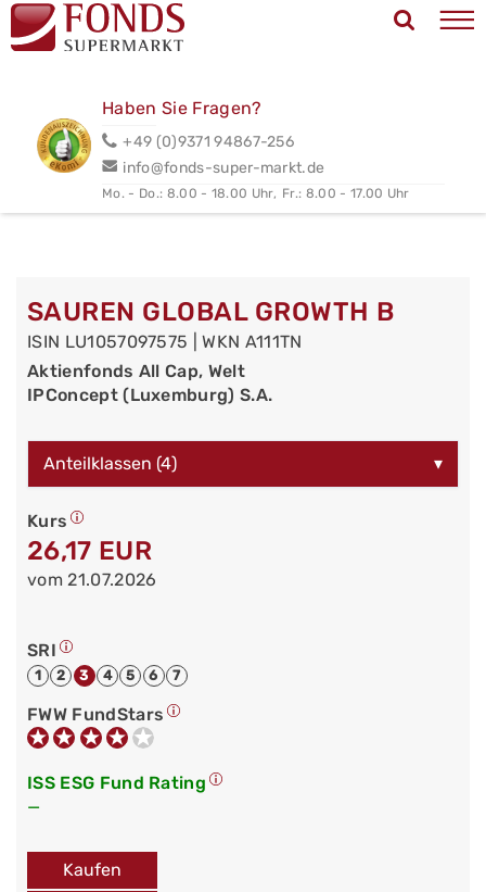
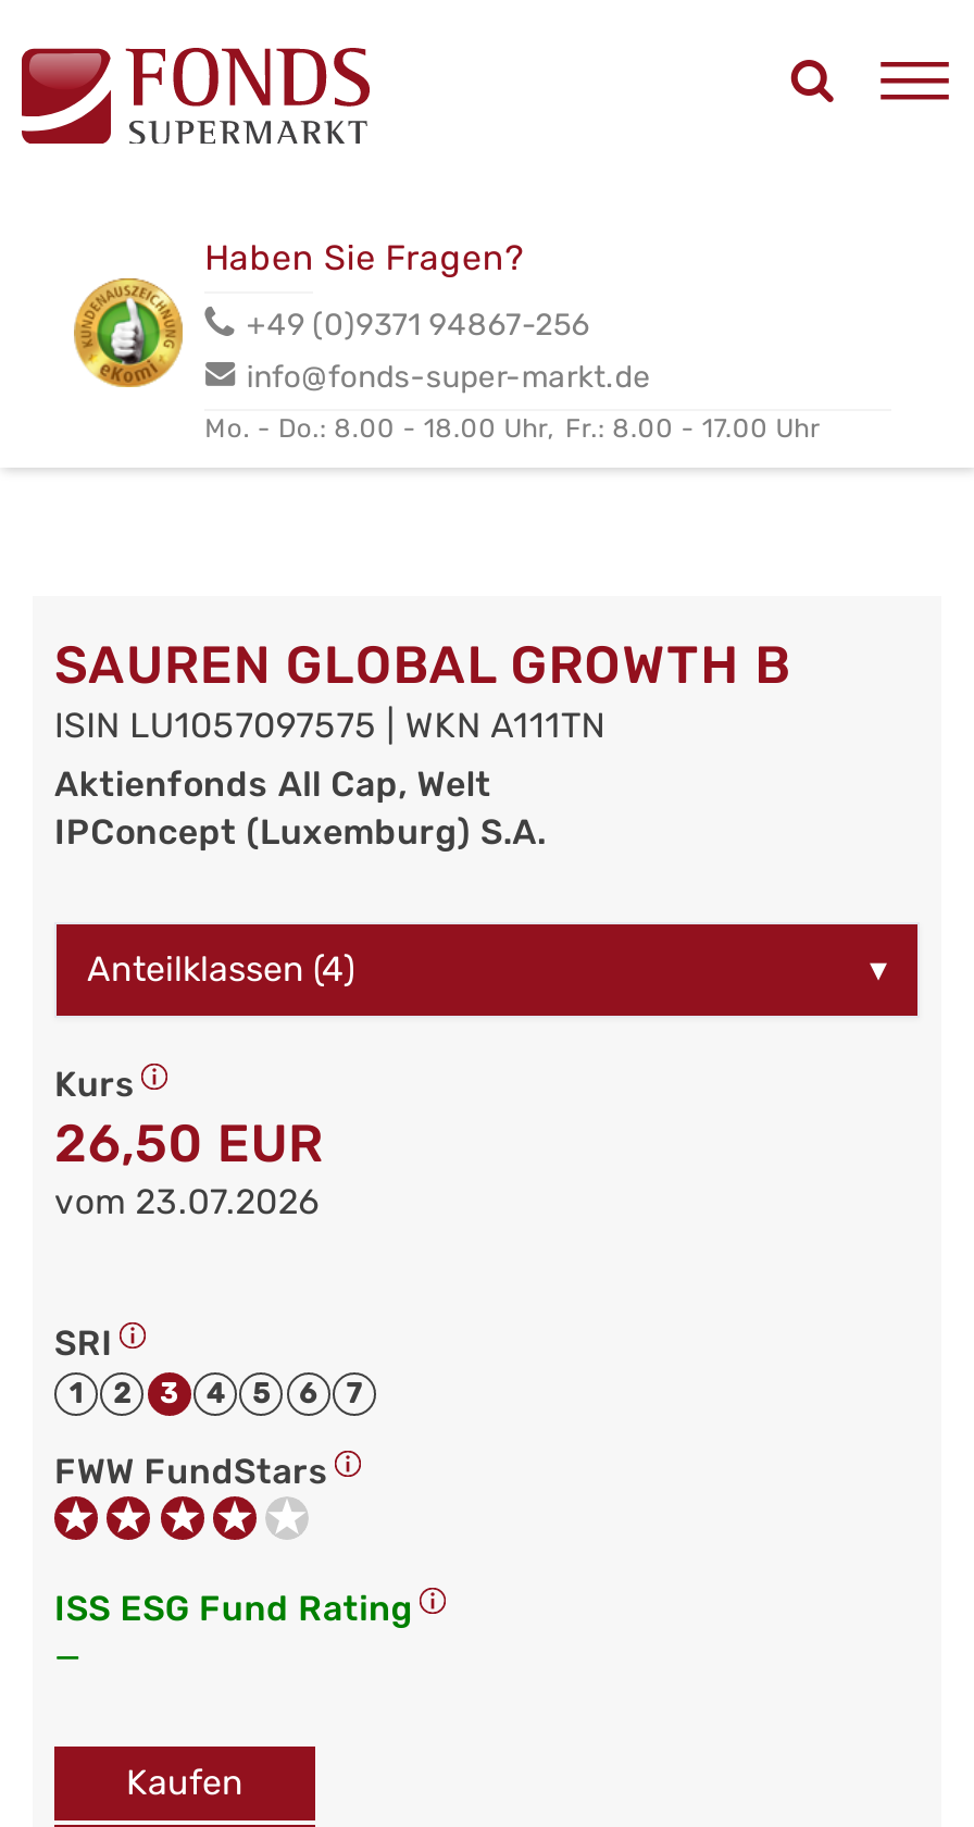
[27,536,152,566] 26,17 EUR -> [54,1114,324,1174] 26,50 EUR
[27,569,157,590] vom 21.07.2026 -> [54,1181,321,1222] vom 23.07.2026

